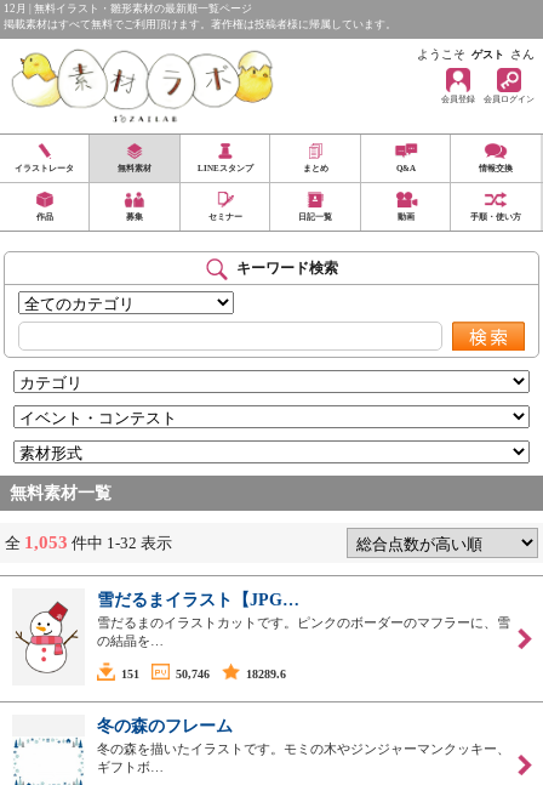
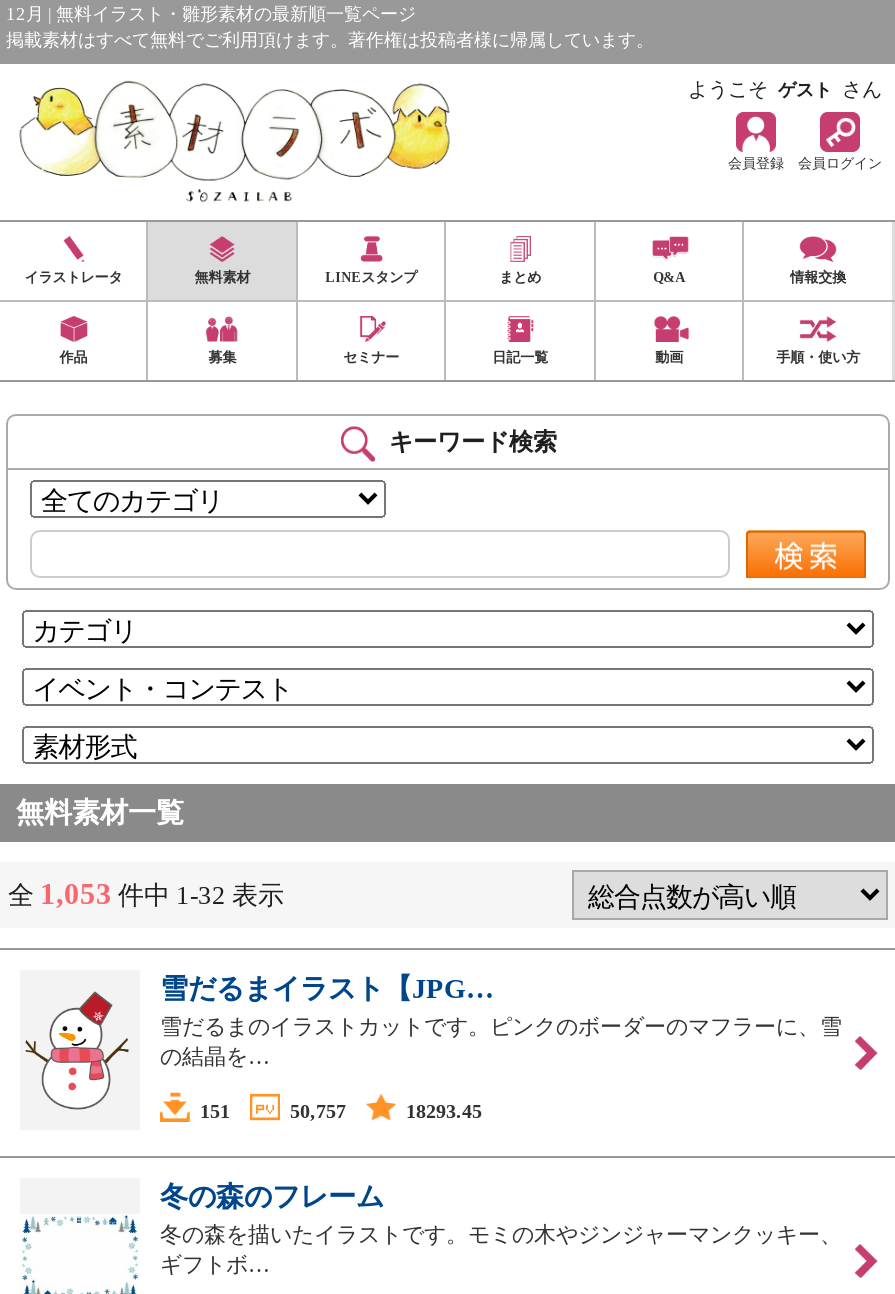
[176,668,210,681] 50,746 -> [290,1100,346,1122] 50,757
[246,668,286,681] 18289.6 -> [406,1100,482,1122] 18293.45

